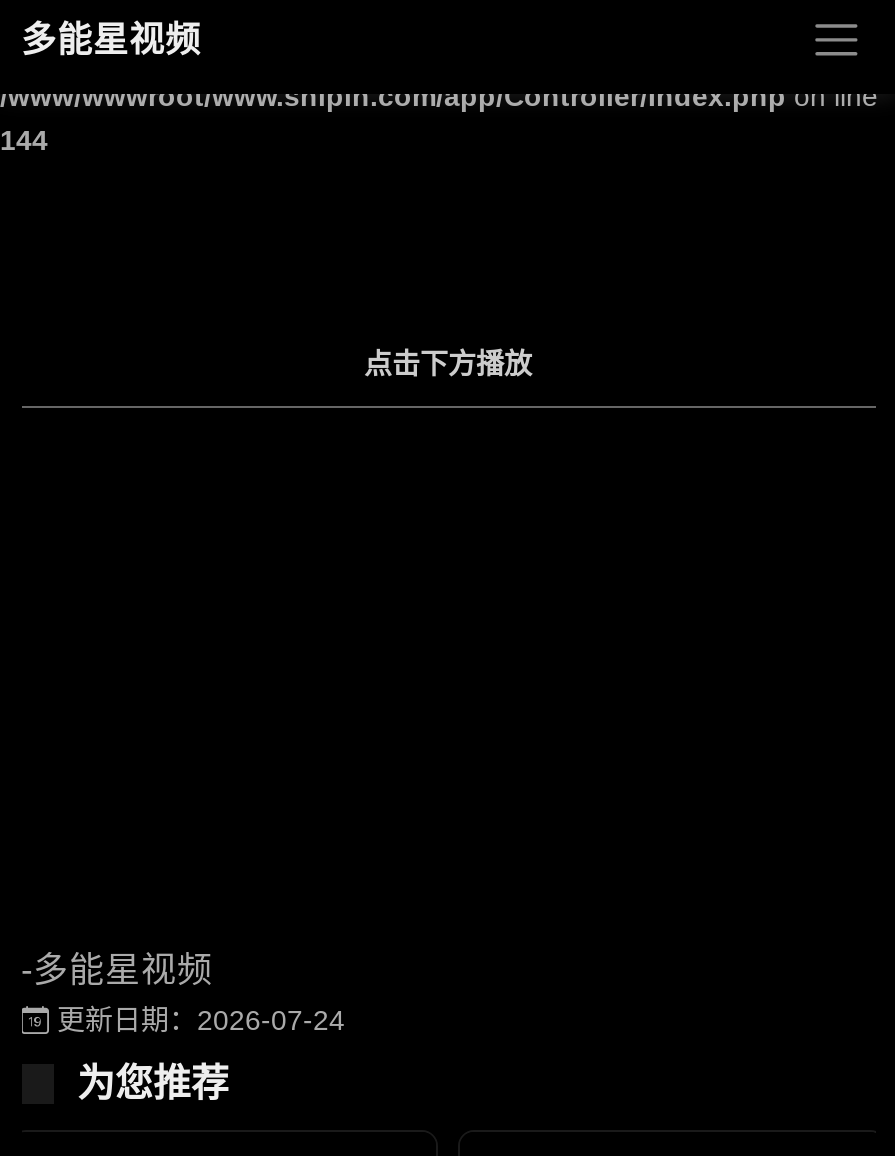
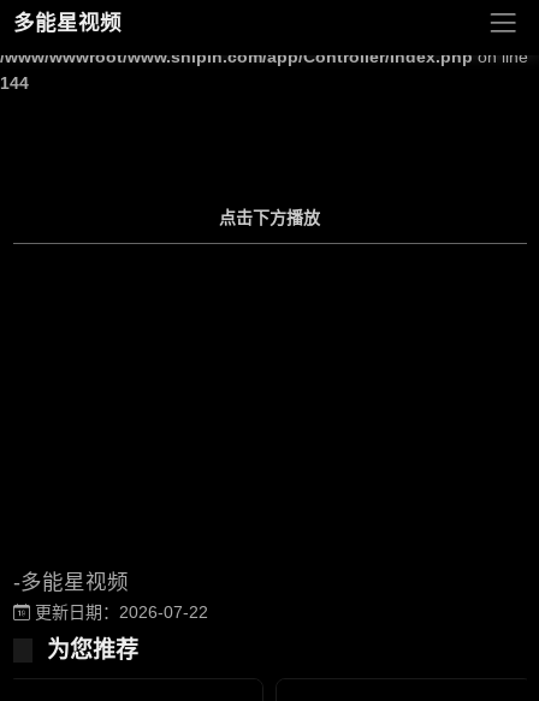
[49,1004,345,1036] 更新日期：2026-07-24 -> [29,602,208,622] 更新日期：2026-07-22

